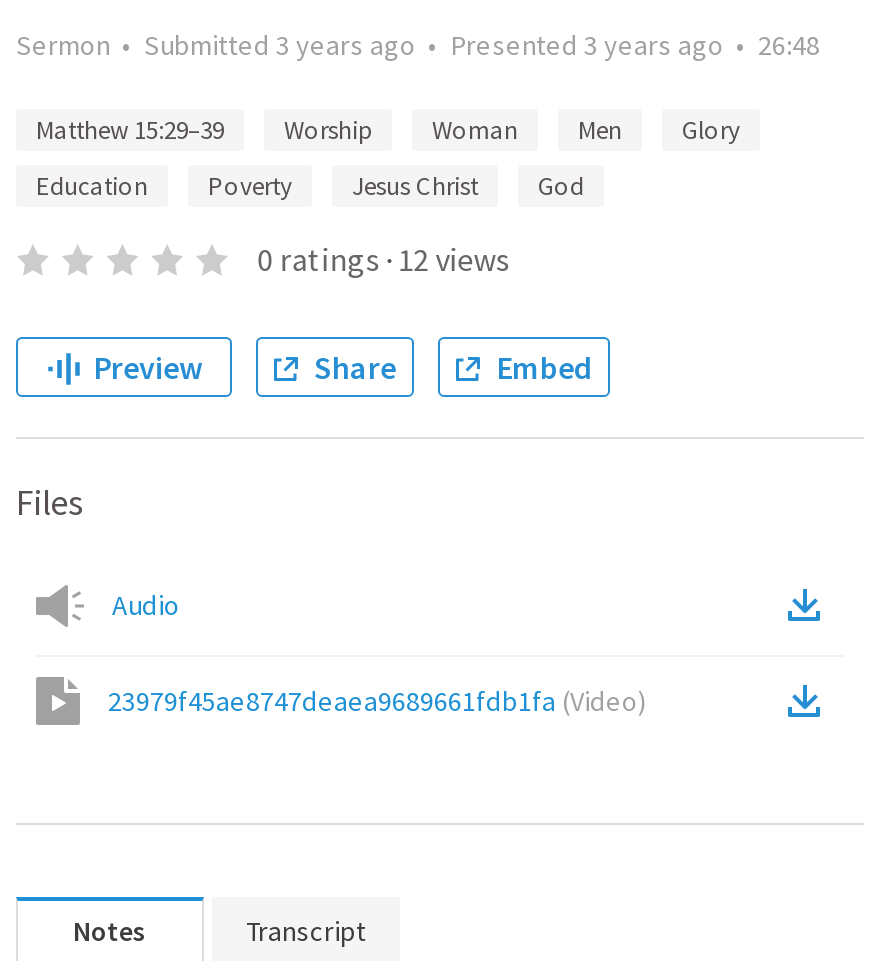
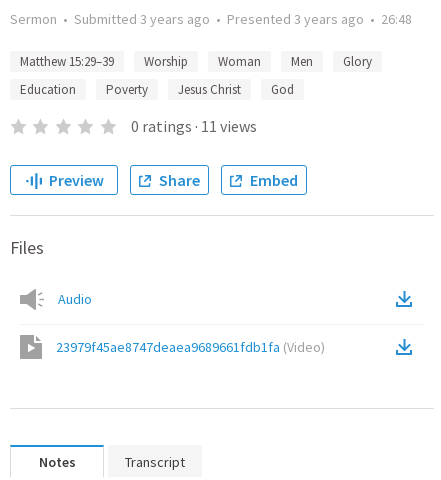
[257,239,509,279] 0 ratings · 12 views -> [131,116,257,136] 0 ratings · 11 views

